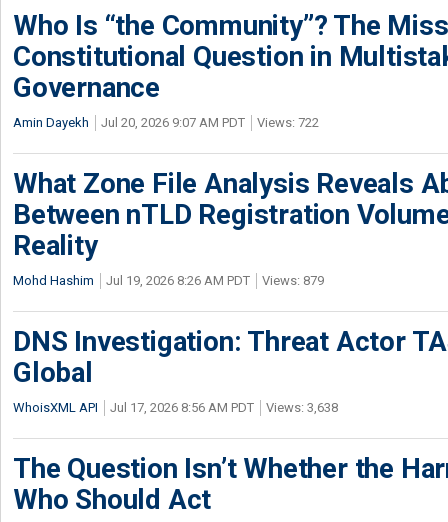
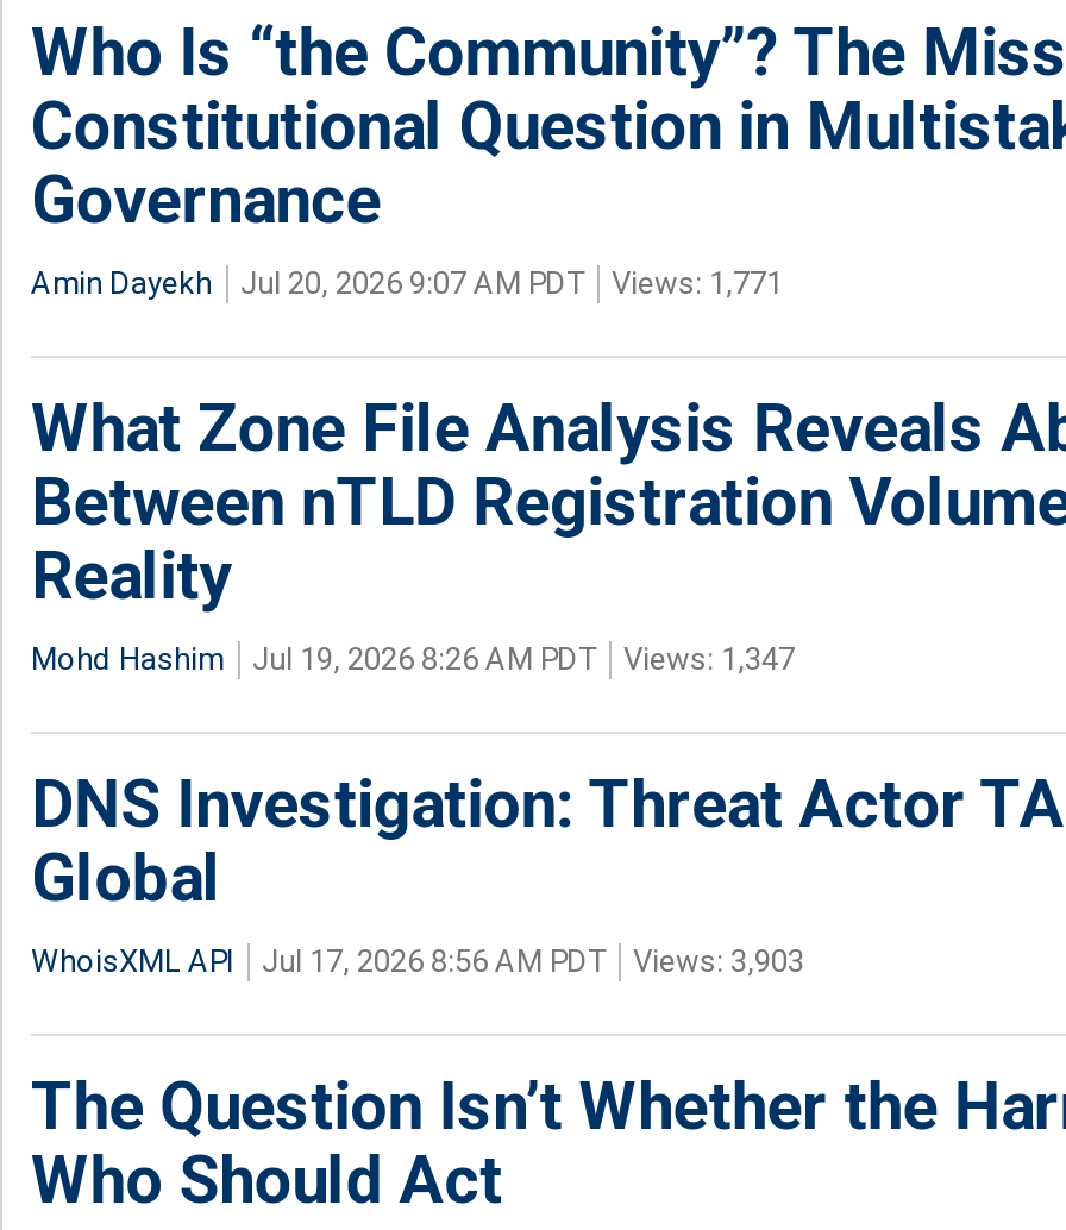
[13,115,319,130] Amin Dayekh Jul 20, 2026 9:07 AM PDT Views: 722 -> [31,265,783,301] Amin Dayekh Jul 20, 2026 9:07 AM PDT Views: 1,771
[13,273,324,288] Mohd Hashim Jul 19, 2026 8:26 AM PDT Views: 879 -> [31,641,795,677] Mohd Hashim Jul 19, 2026 8:26 AM PDT Views: 1,347
[13,400,338,415] WhoisXML API Jul 17, 2026 8:56 AM PDT Views: 3,638 -> [31,943,804,979] WhoisXML API Jul 17, 2026 8:56 AM PDT Views: 3,903

